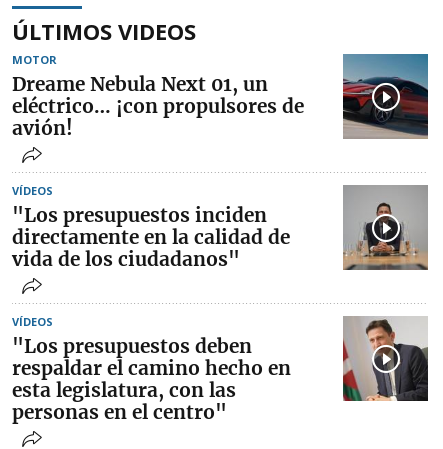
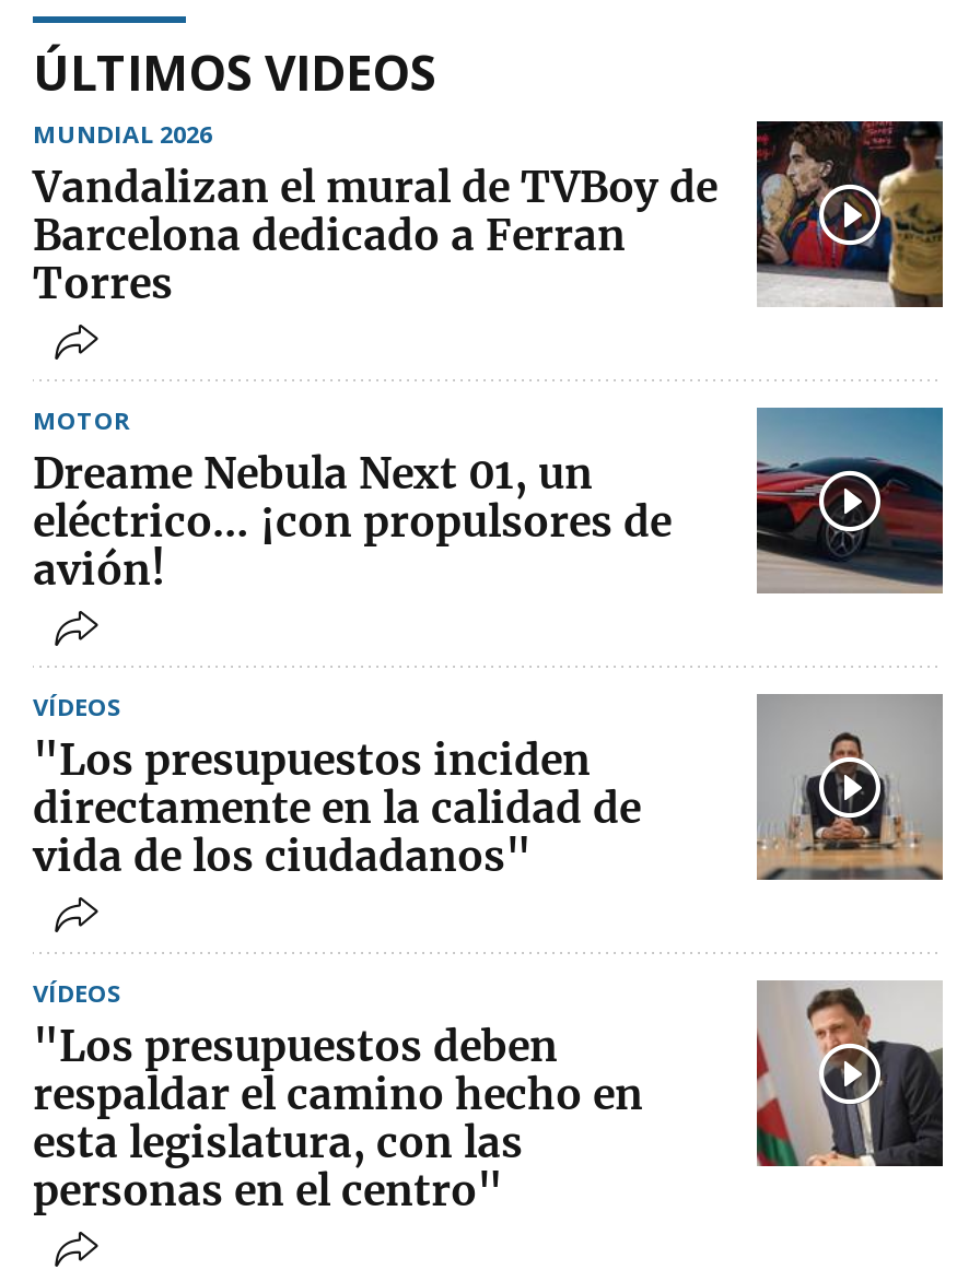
none -> [33,118,945,310] [image] | MUNDIAL 2026 | Vandalizan el mural de TVBoy de | Barcelona dedicado a Ferran | Torres

